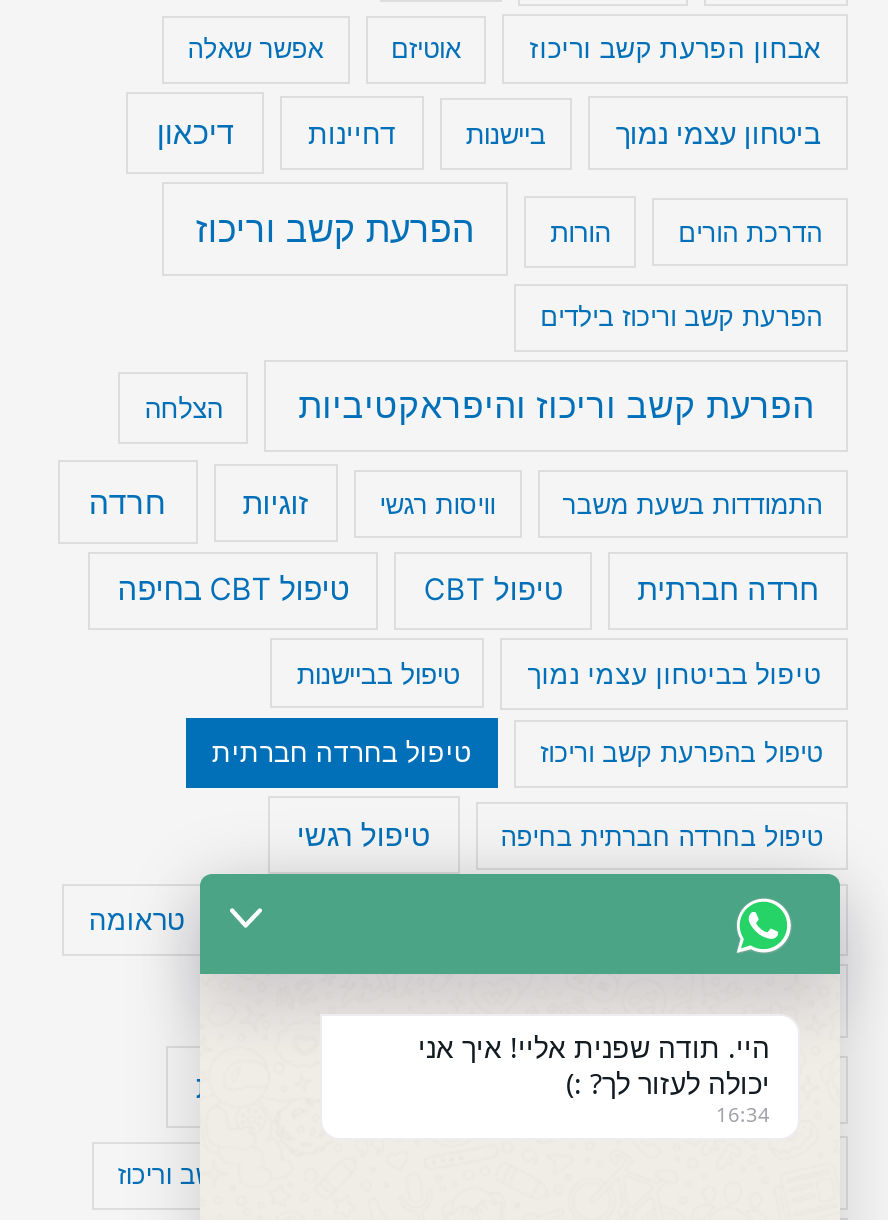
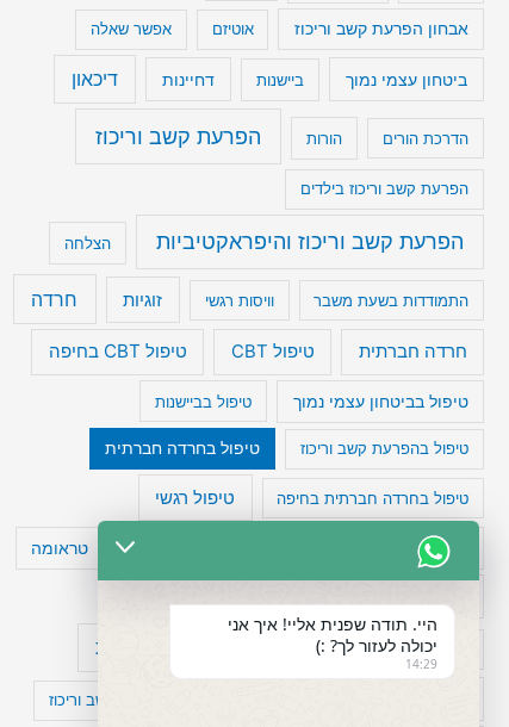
[716,1100,770,1128] 16:34 -> [405,655,437,672] 14:29

